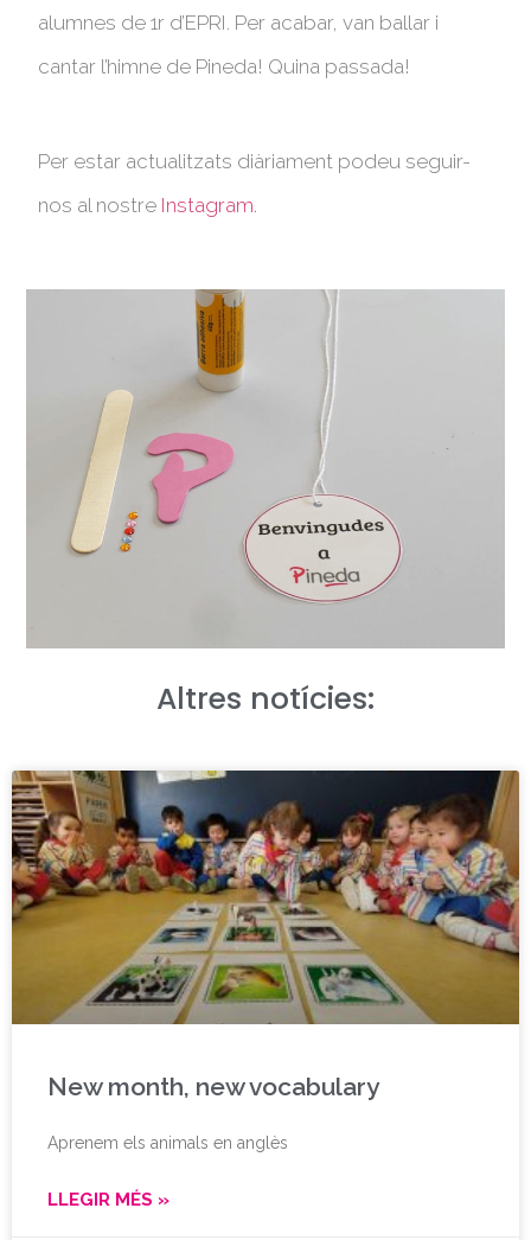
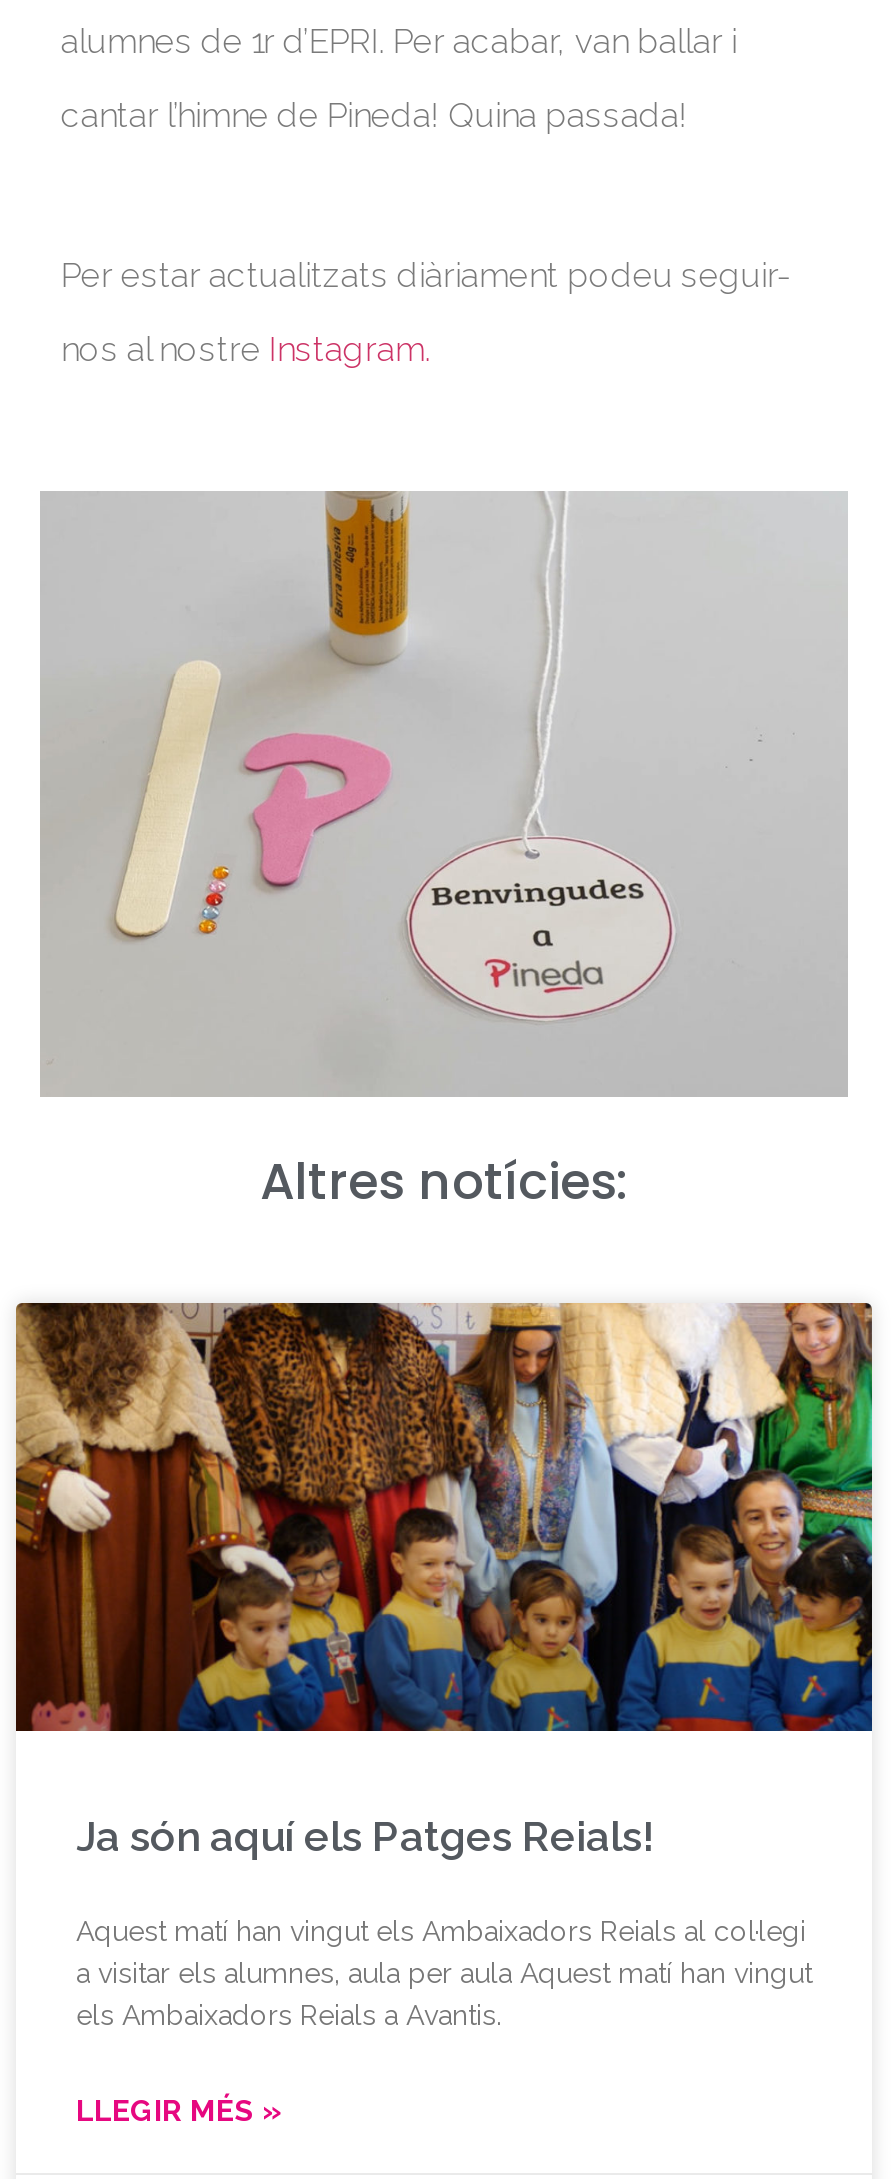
[11,769,520,1101] [image] | New month, new vocabulary -> [14,1301,874,1860] [image] | Ja són aquí els Patges Reials!
[47,1133,288,1152] Aprenem els animals en anglès -> [76,1914,812,2030] Aquest matí han vingut els Ambaixadors Reials al col·legi | a visitar els alumnes, aula per aula Aquest matí han vingut | els Ambaixadors Reials a Avantis.

